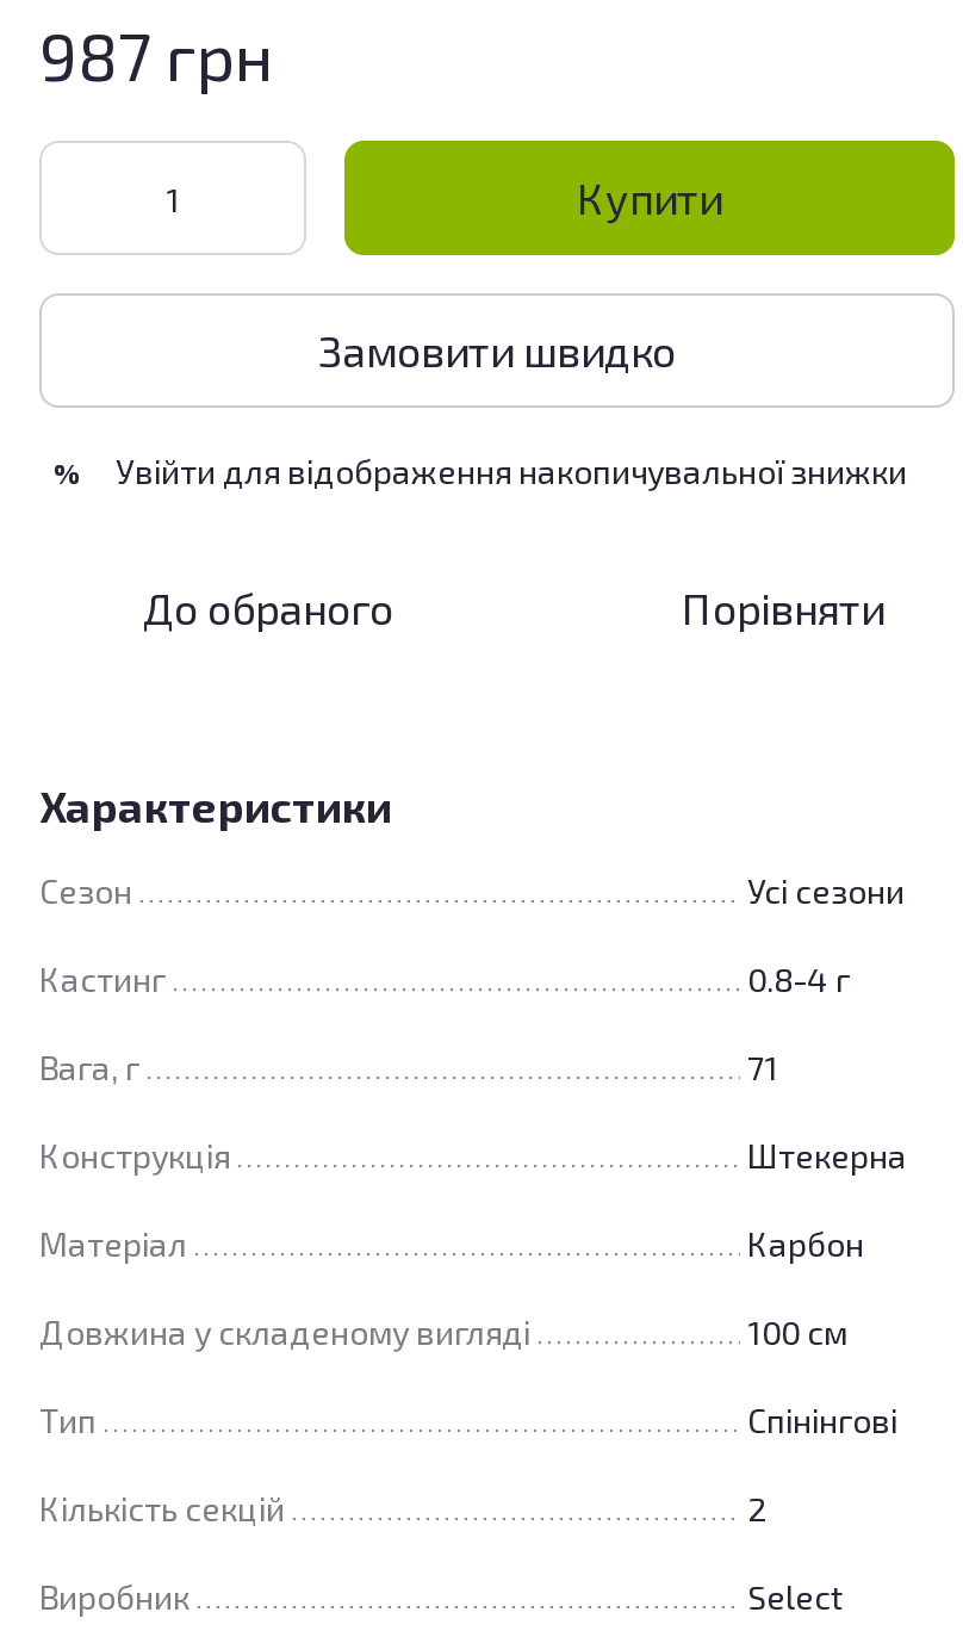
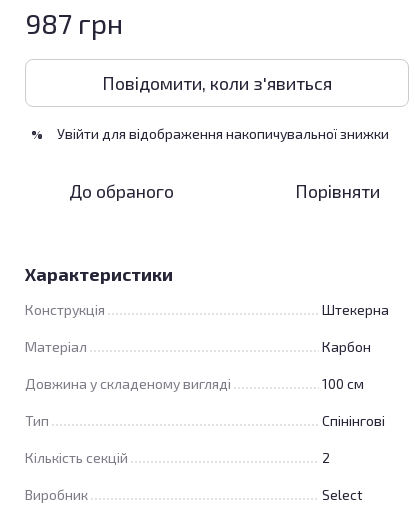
[318,172,722,376] Купити | Замовити швидко -> [102,72,332,94] Повідомити, коли з'явиться
[39,870,905,1087] Сезон | Усі сезони | Кастинг | 0.8-4 г | Вага, г | 71 -> none

